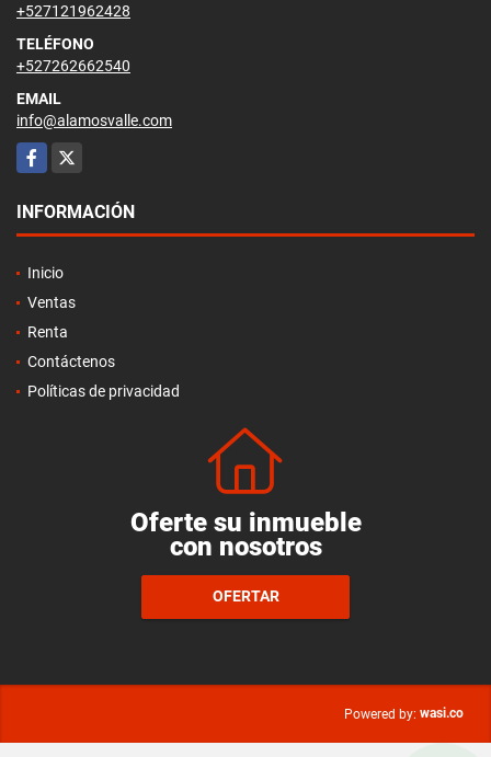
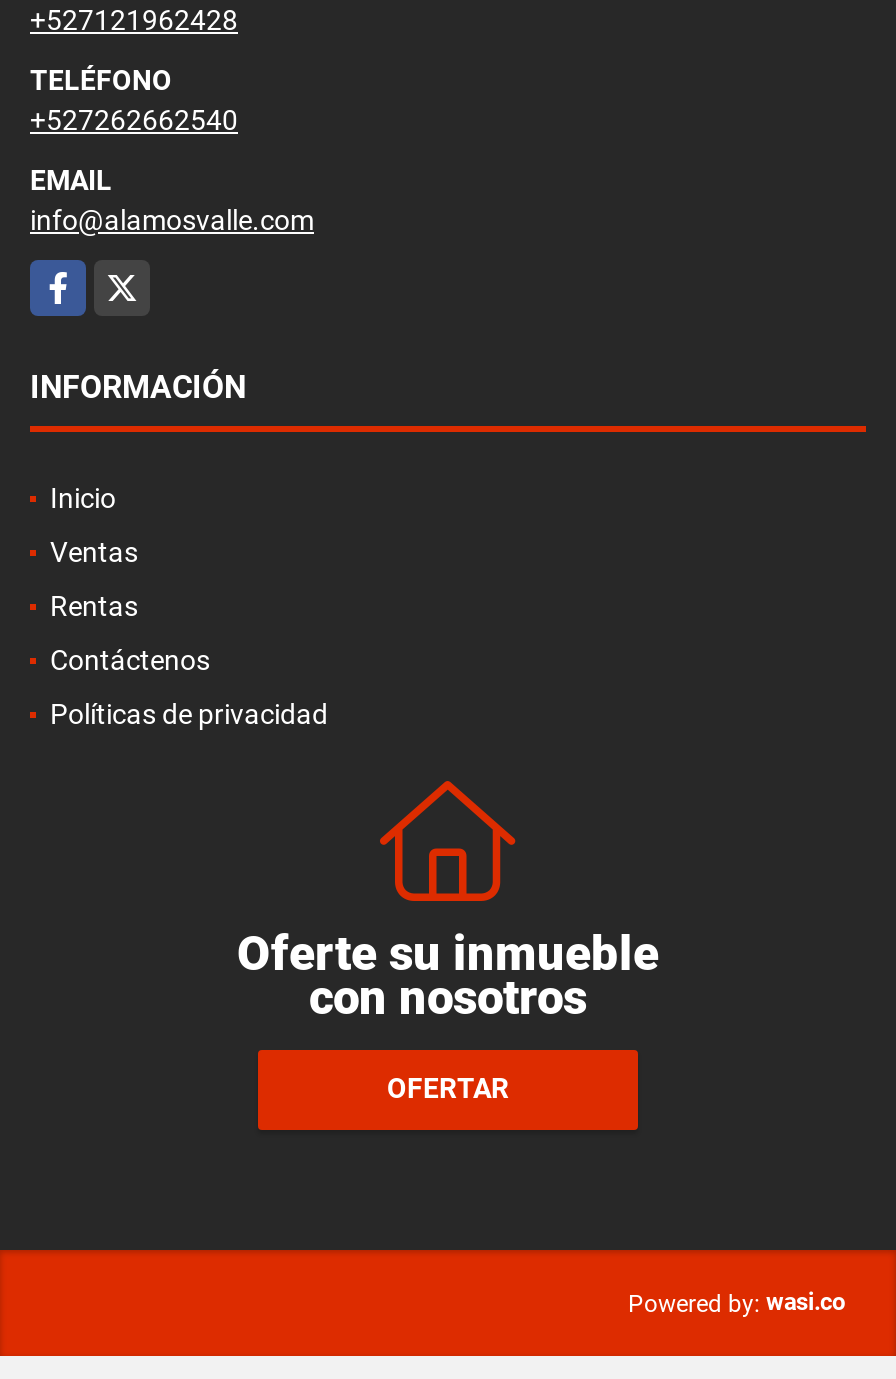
[27,324,68,341] Renta -> [50,591,138,623] Rentas

